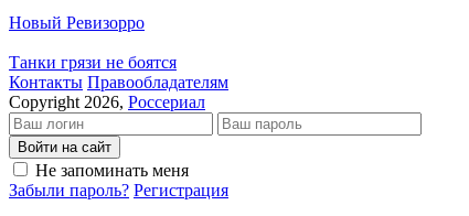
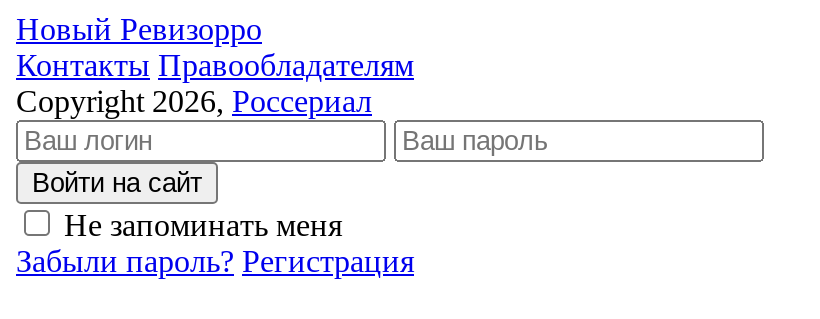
[9,53,177,71] Танки грязи не боятся -> none

